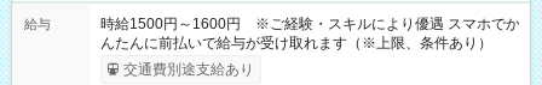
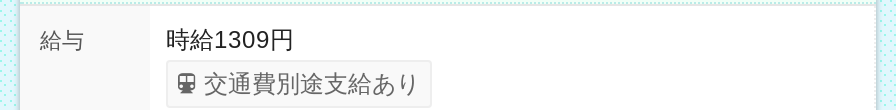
[100,16,520,51] 時給1500円～1600円 ※ご経験・スキルにより優遇 スマホでか | んたんに前払いで給与が受け取れます（※上限、条件あり） -> [166,26,294,54] 時給1309円

